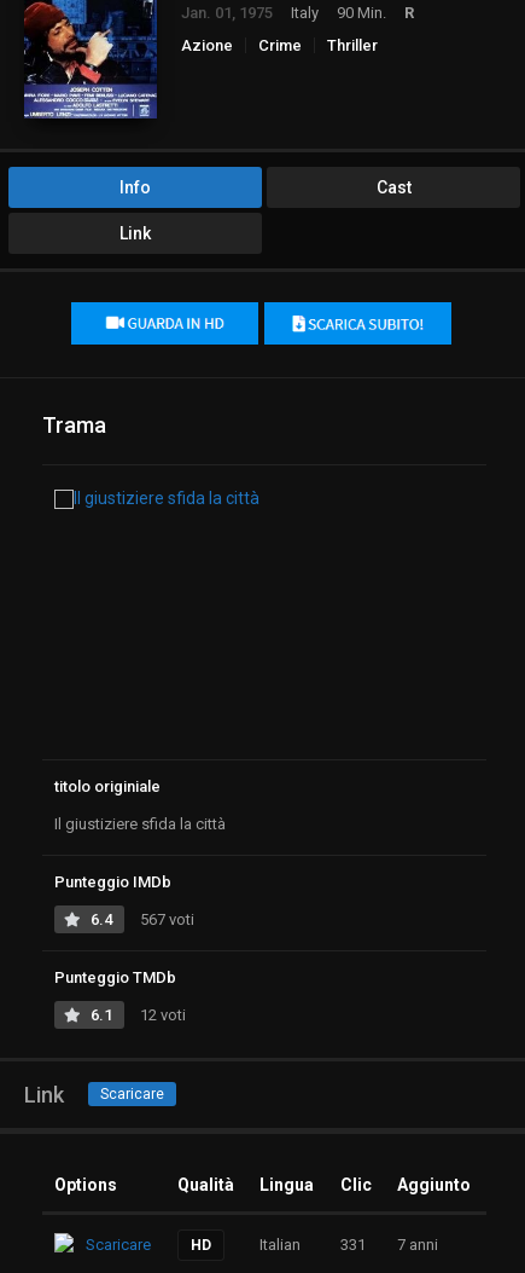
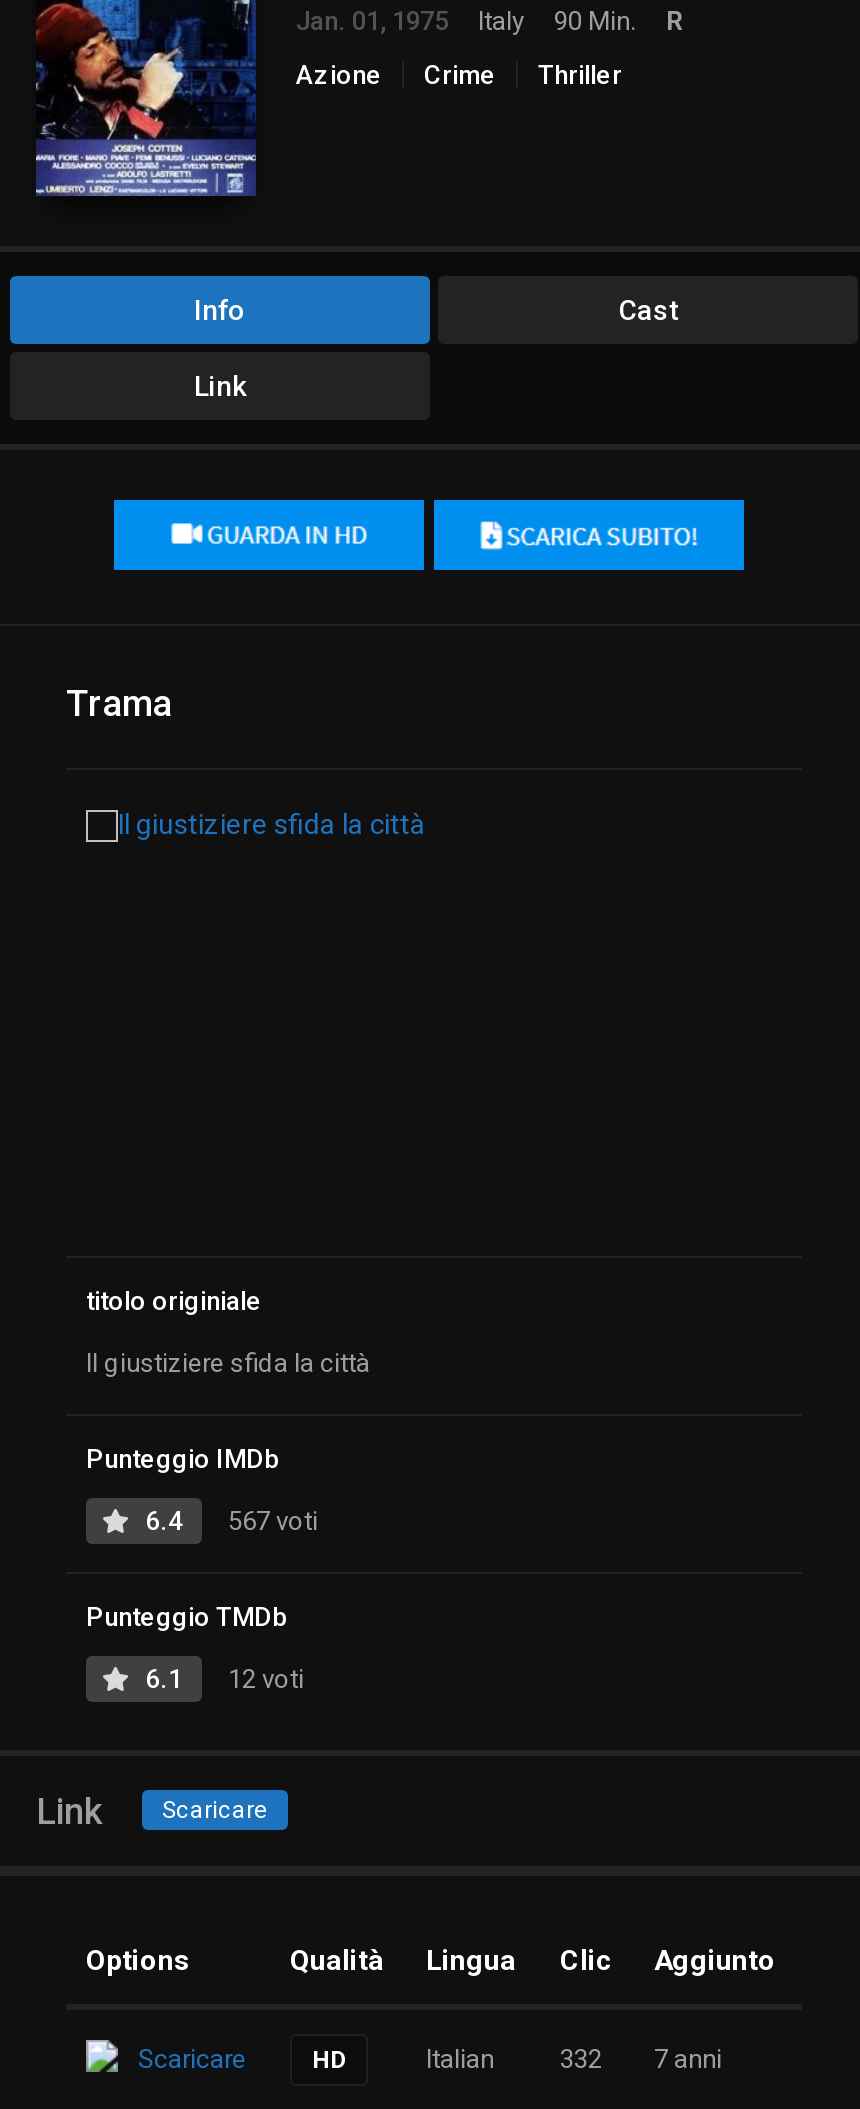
[340,1236,438,1254] 331 7 anni -> [560,2045,722,2075] 332 7 anni

